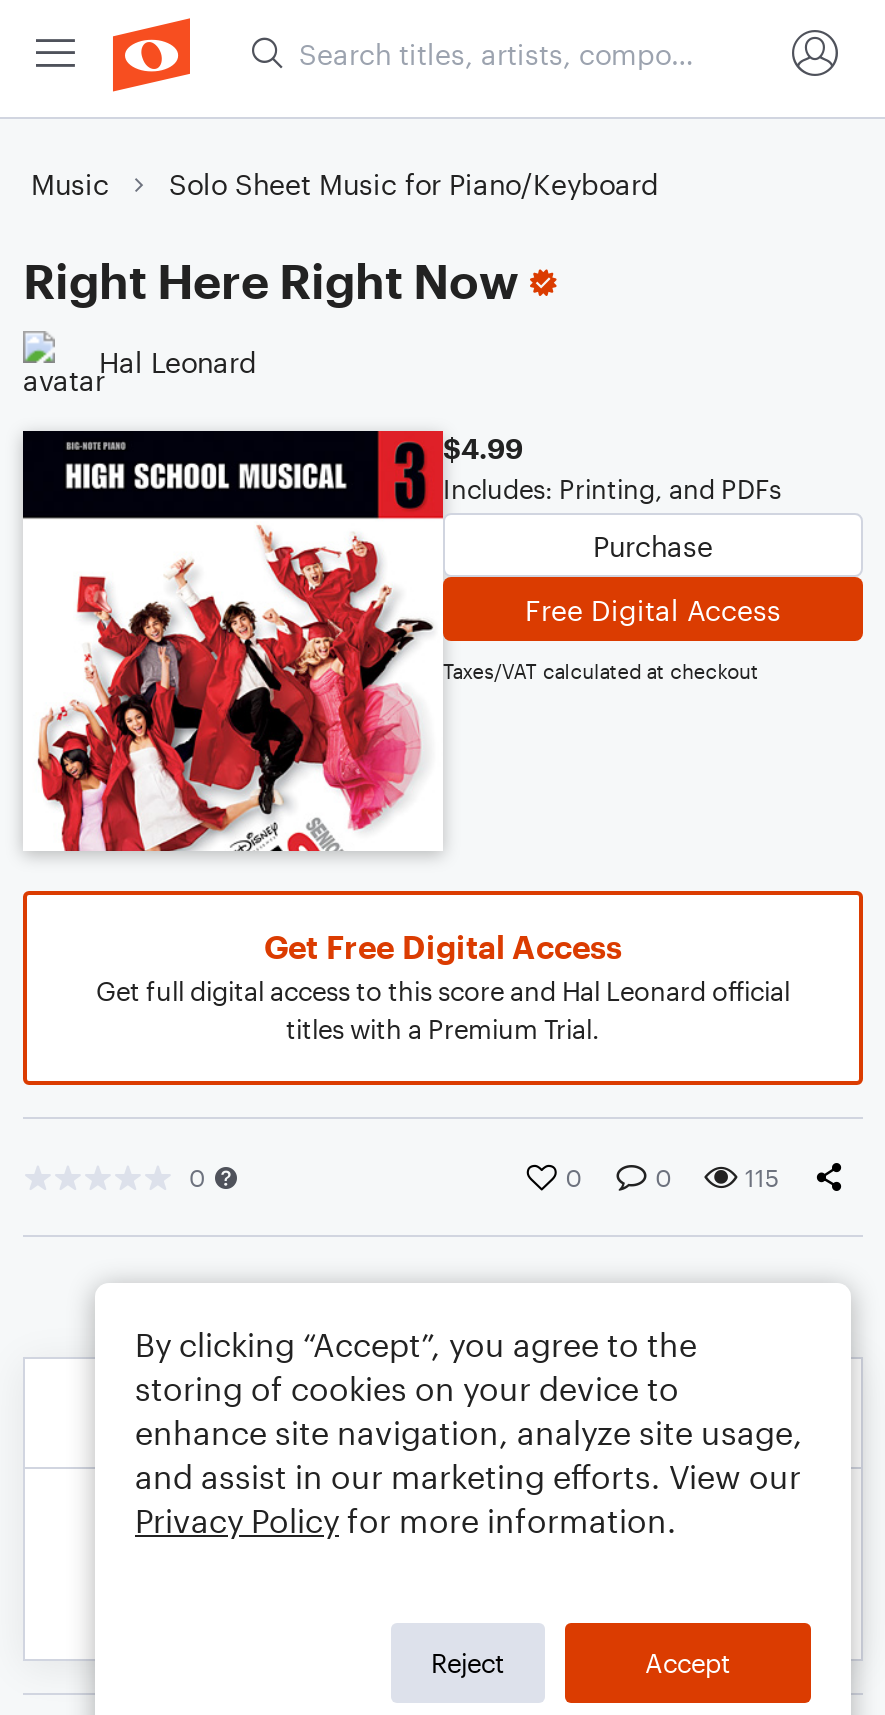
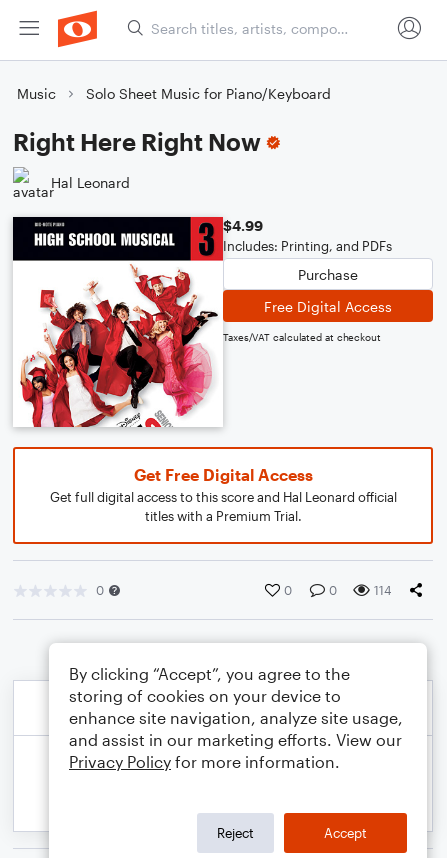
[745,1162,779,1190] 115 -> [374,582,391,596] 114

